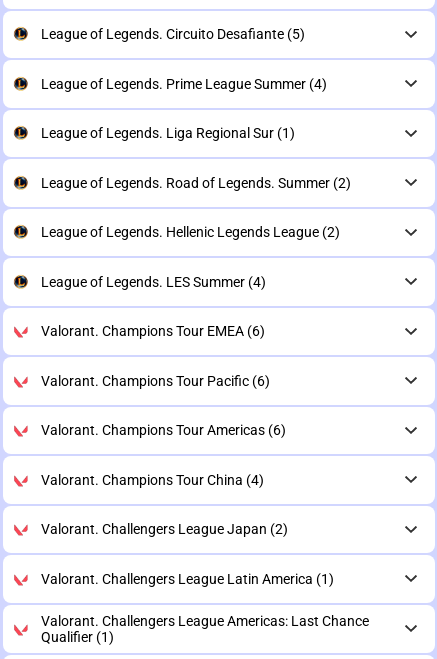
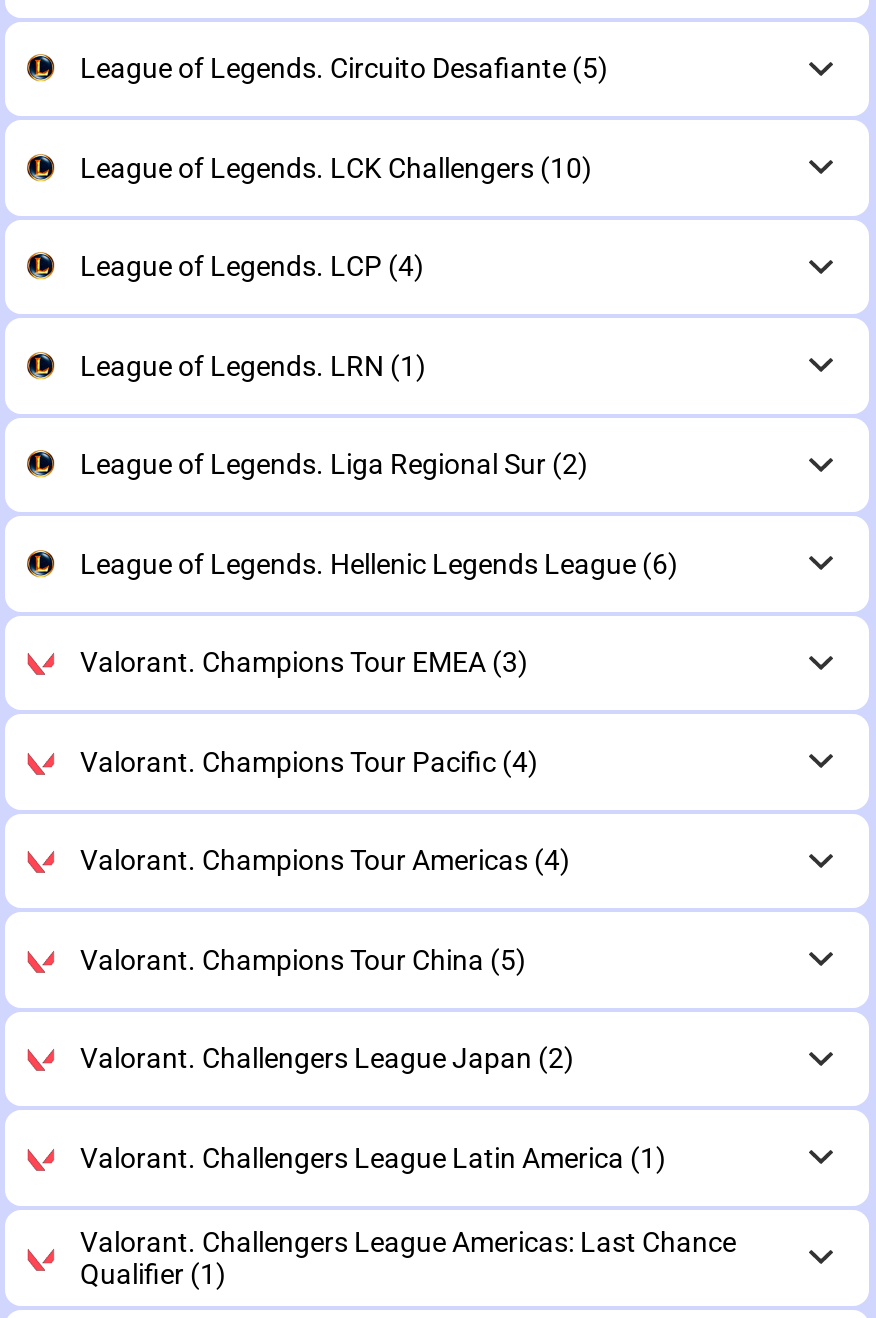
[40,76,326,92] League of Legends. Prime League Summer (4) -> [80,152,592,184] League of Legends. LCK Challengers (10)
[40,125,294,141] League of Legends. Liga Regional Sur (1) -> [80,250,424,282] League of Legends. LCP (4)
[40,175,350,191] League of Legends. Road of Legends. Summer (2) -> [80,350,426,382] League of Legends. LRN (1)
[40,224,339,240] League of Legends. Hellenic Legends League (2) -> [80,448,588,480] League of Legends. Liga Regional Sur (2)
[40,274,265,290] League of Legends. LES Summer (4) -> [80,548,678,580] League of Legends. Hellenic Legends League (6)
[40,323,264,339] Valorant. Champions Tour EMEA (6) -> [80,646,528,678] Valorant. Champions Tour EMEA (3)
[40,373,269,389] Valorant. Champions Tour Pacific (6) -> [80,746,538,778] Valorant. Champions Tour Pacific (4)
[40,422,285,438] Valorant. Champions Tour Americas (6) -> [80,844,570,876] Valorant. Champions Tour Americas (4)
[40,472,263,488] Valorant. Champions Tour China (4) -> [80,944,526,976] Valorant. Champions Tour China (5)

